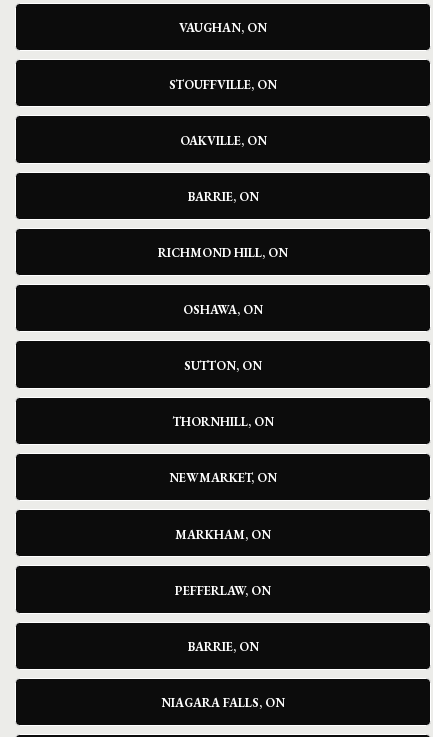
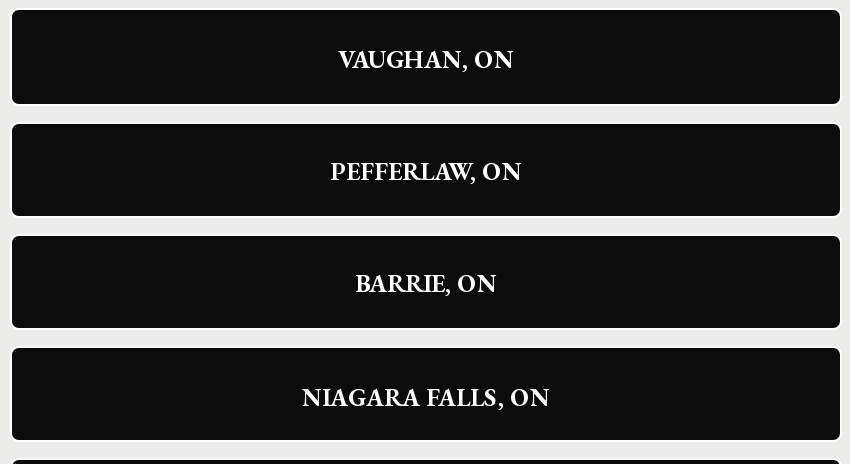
[158,76,288,543] STOUFFVILLE, ON | OAKVILLE, ON | BARRIE, ON | RICHMOND HILL, ON | OSHAWA, ON | SUTTON, ON | THORNHILL, ON | NEWMARKET, ON | MARKHAM, ON -> none

